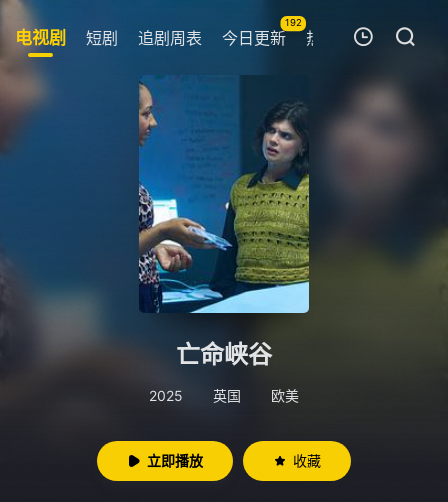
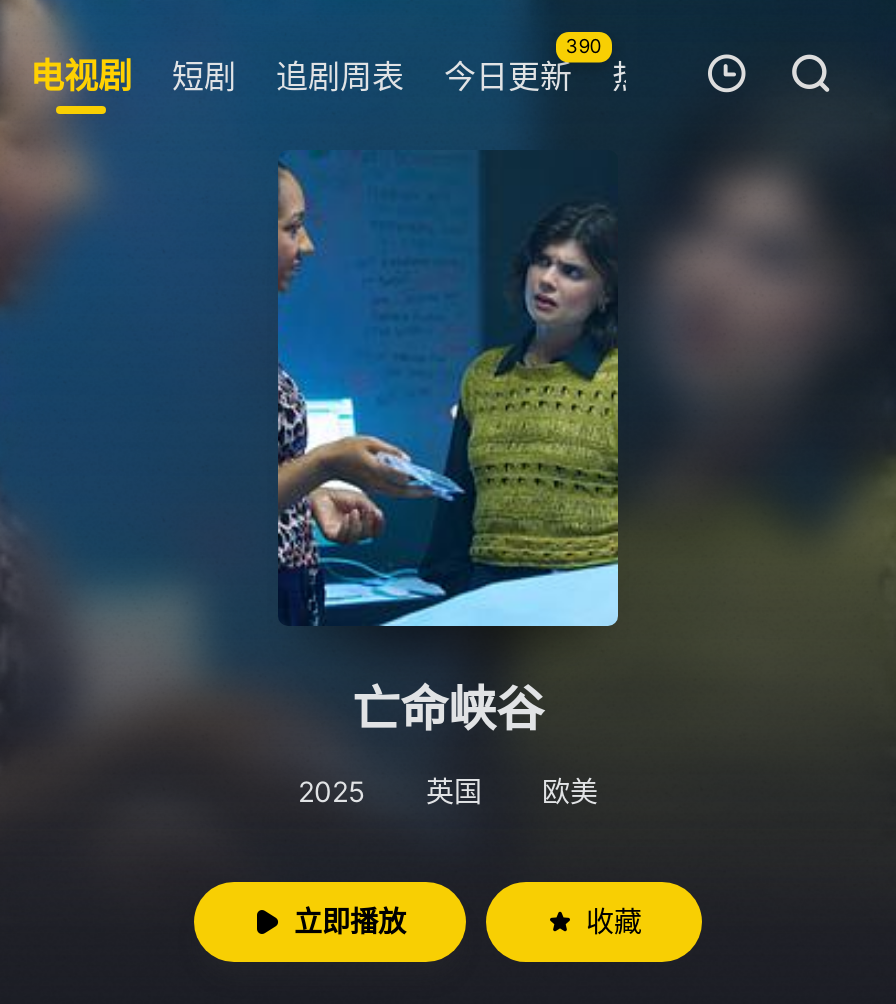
[285,17,301,29] 192 -> [566,34,602,58] 390

